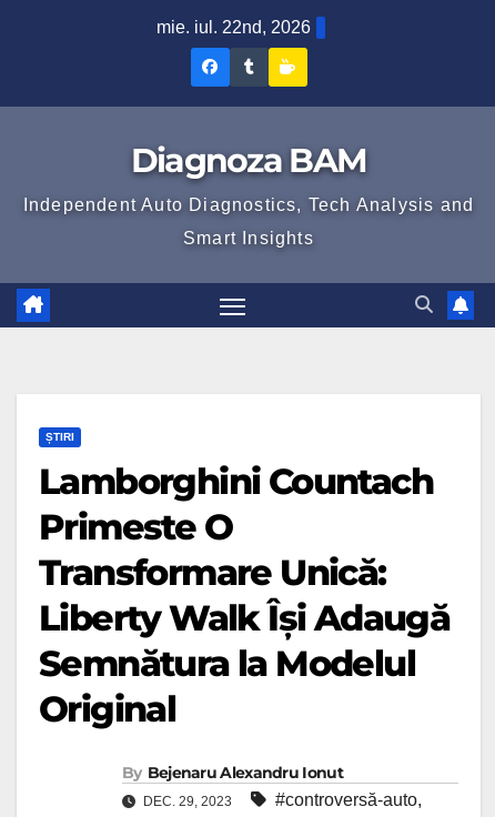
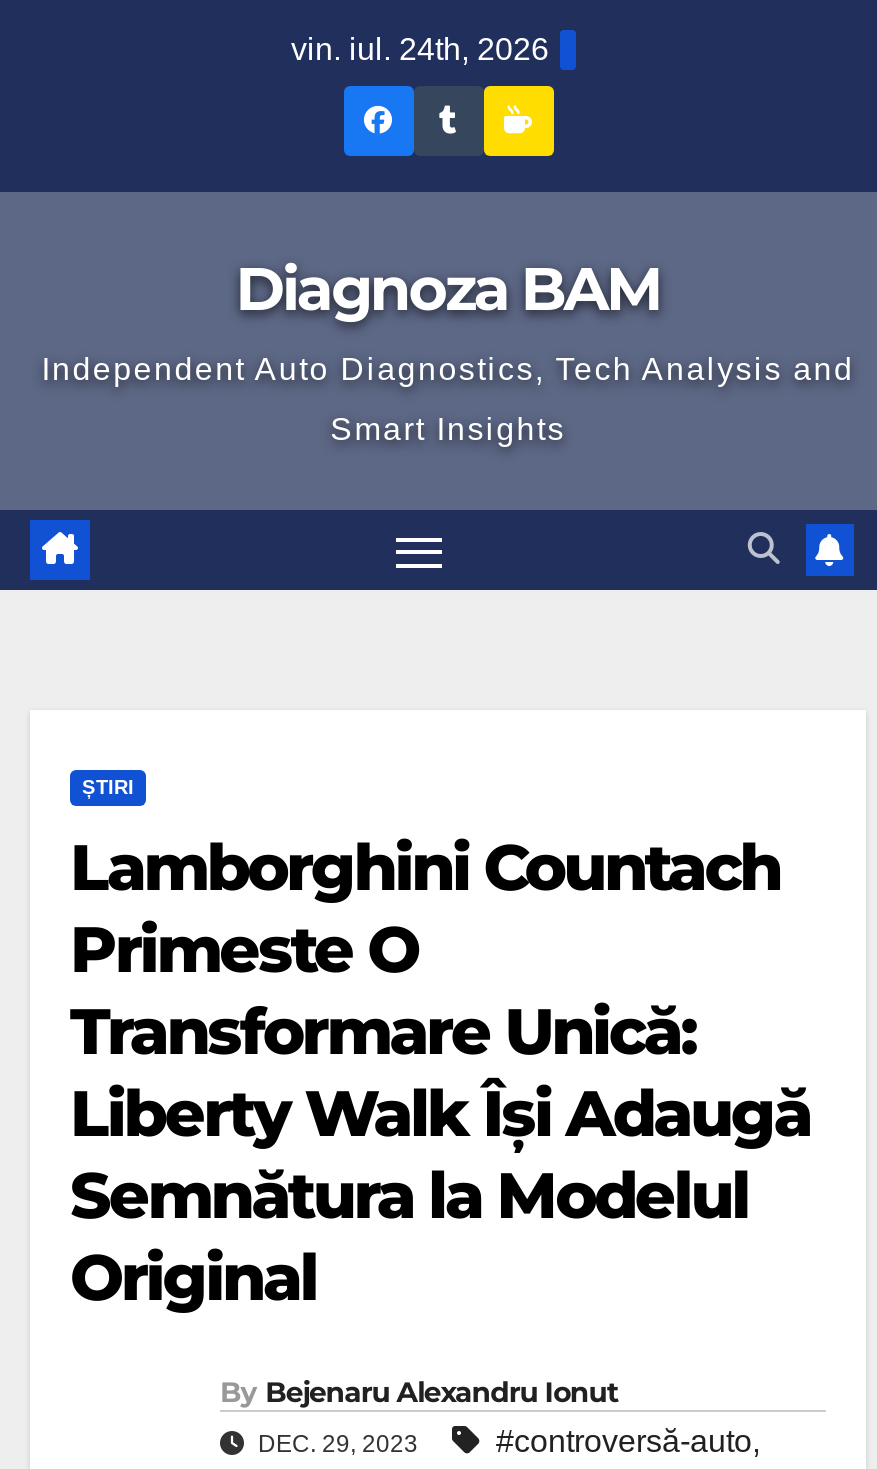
[156,18,310,37] mie. iul. 22nd, 2026 -> [291,32,549,66] vin. iul. 24th, 2026

